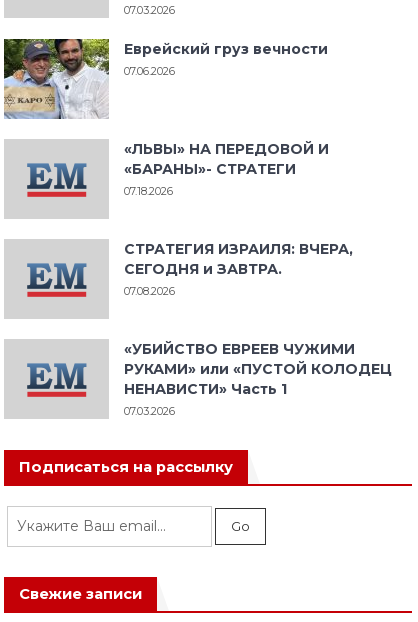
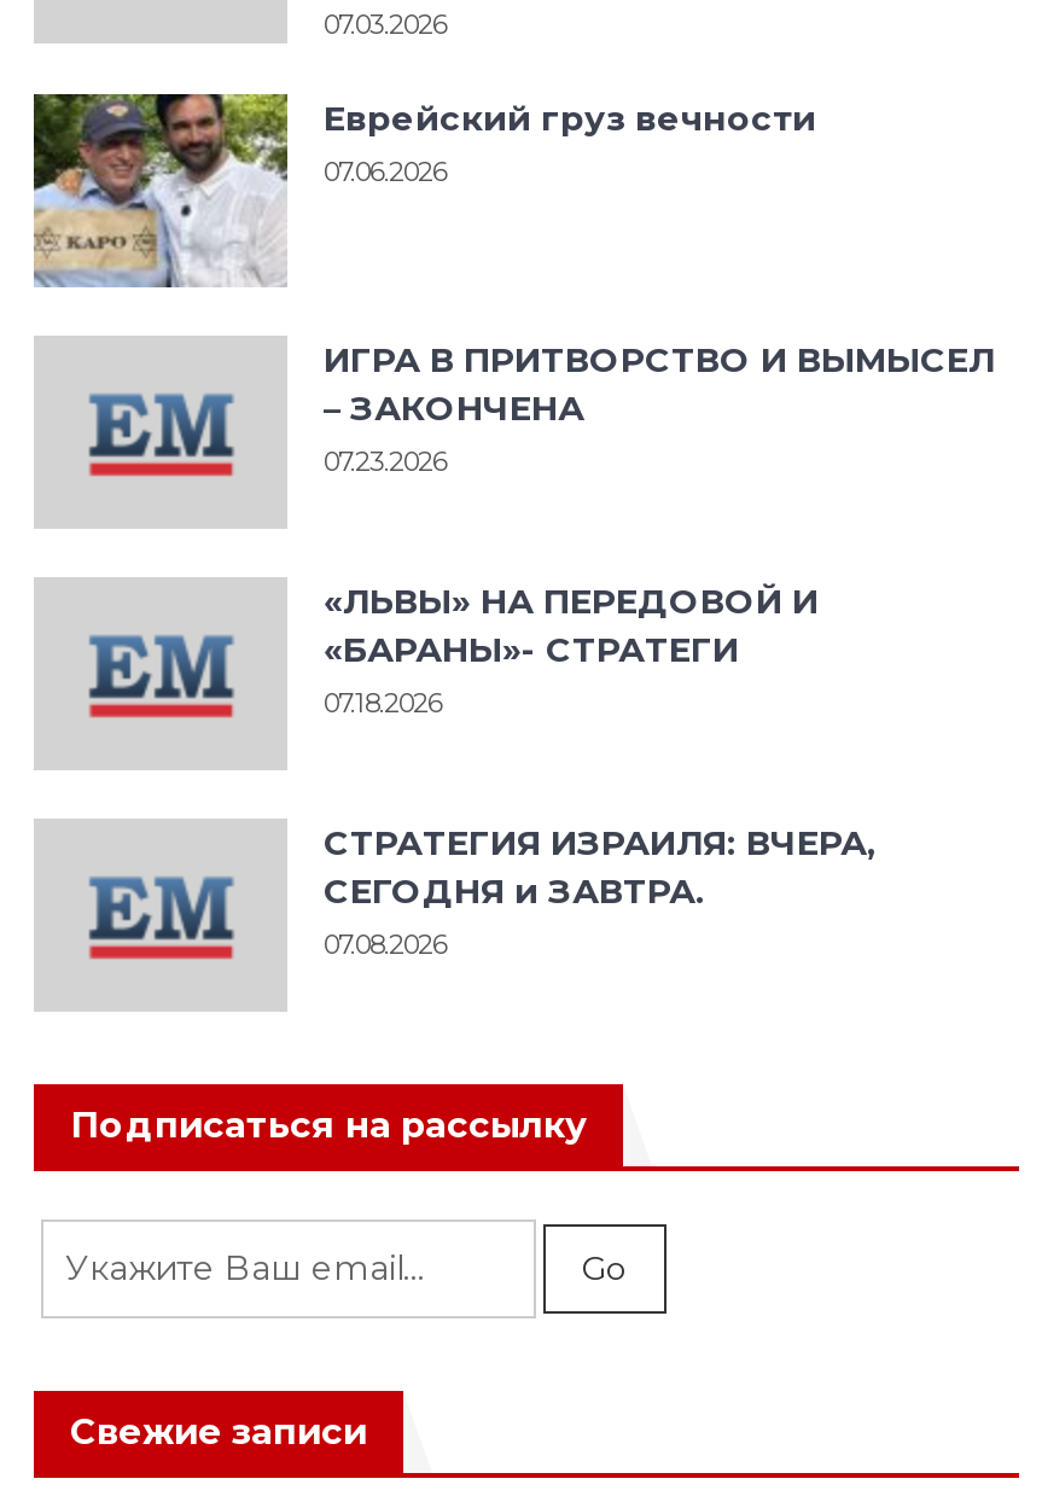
none -> [324,338,995,478] ИГРА В ПРИТВОРСТВО И ВЫМЫСЕЛ | – ЗАКОНЧЕНА | 07.23.2026
moved [124,140,353,298] -> [324,579,877,961]: «ЛЬВЫ» НА ПЕРЕДОВОЙ И | «БАРАНЫ»- СТРАТЕГИ | 07.18.2026 | СТРАТЕГИЯ ИЗРАИЛЯ: ВЧЕРА, | СЕГОДНЯ и ЗАВТРА. | 07.08.2026
[124,340,392,418] «УБИЙСТВО ЕВРЕЕВ ЧУЖИМИ | РУКАМИ» или «ПУСТОЙ КОЛОДЕЦ | НЕНАВИСТИ» Часть 1 | 07.03.2026 -> none

